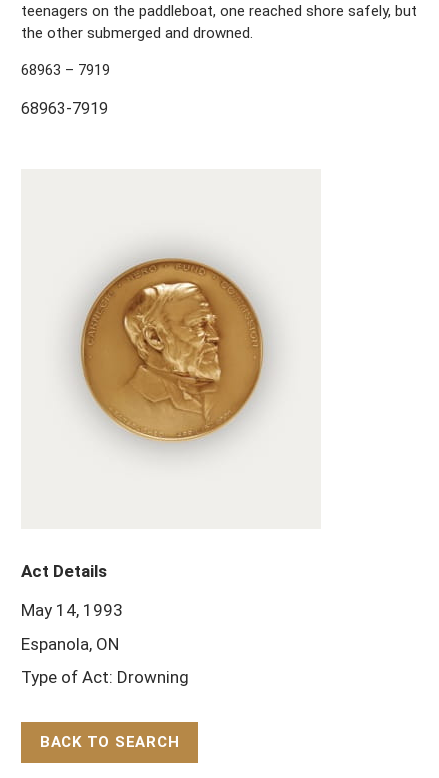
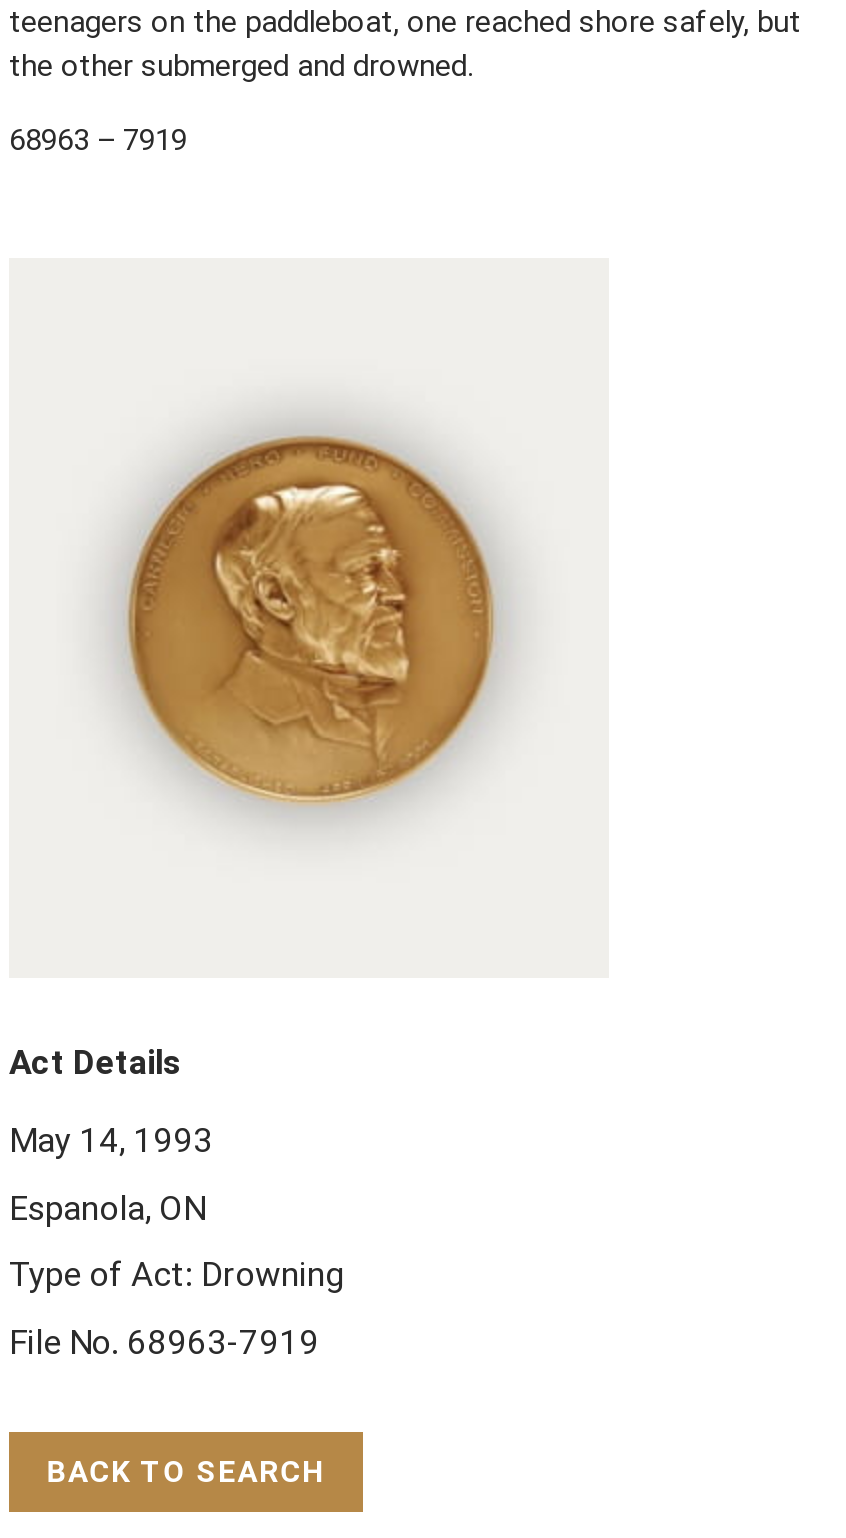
[21,99,108,118] 68963-7919 -> none
moved [67,247,276,450] -> [101,414,519,820]: [image]
moved [21,561,189,687] -> [9,1042,345,1294]: Act Details | May 14, 1993 | Espanola, ON | Type of Act: Drowning
none -> [9,1321,319,1361] File No. 68963-7919

